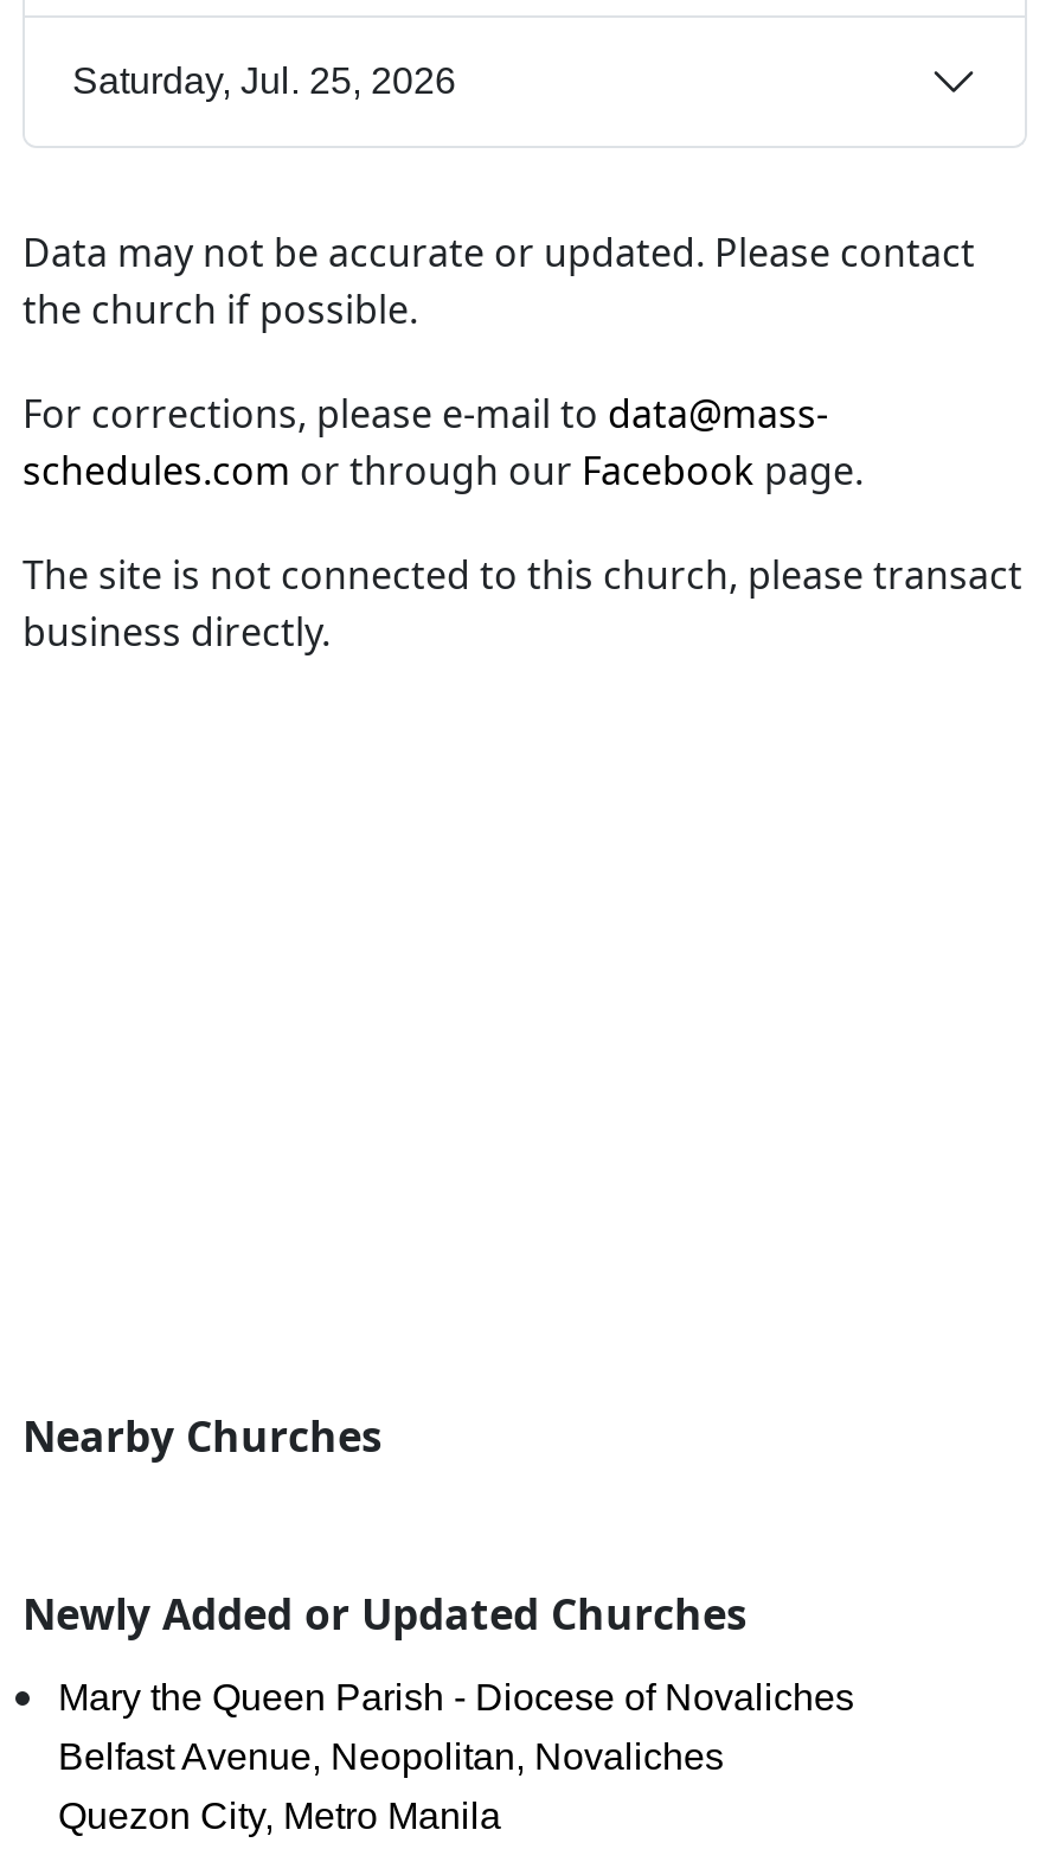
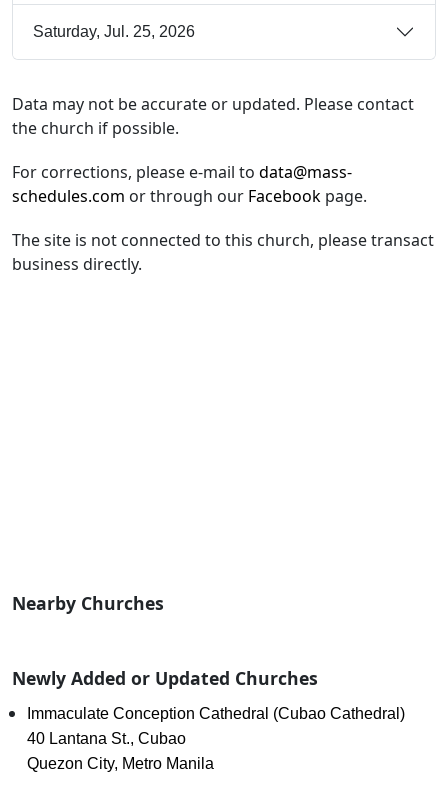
[58,1677,854,1717] Mary the Queen Parish - Diocese of Novaliches -> [27,705,405,722] Immaculate Conception Cathedral (Cubao Cathedral)
[58,1736,724,1777] Belfast Avenue, Neopolitan, Novaliches -> [27,730,186,747] 40 Lantana St., Cubao

